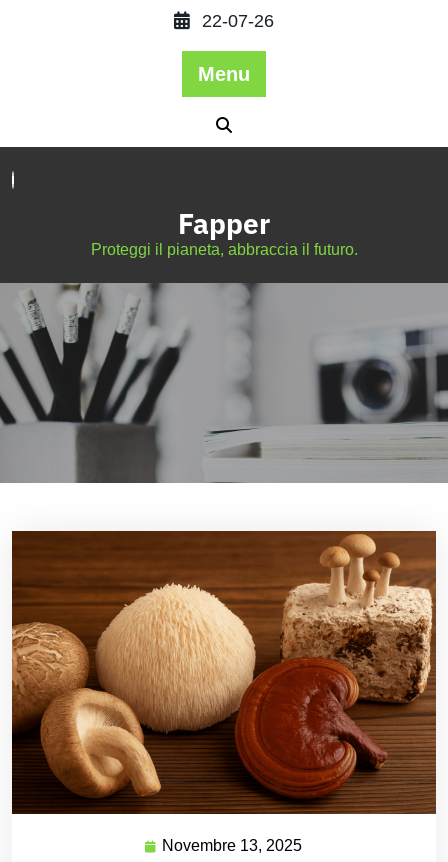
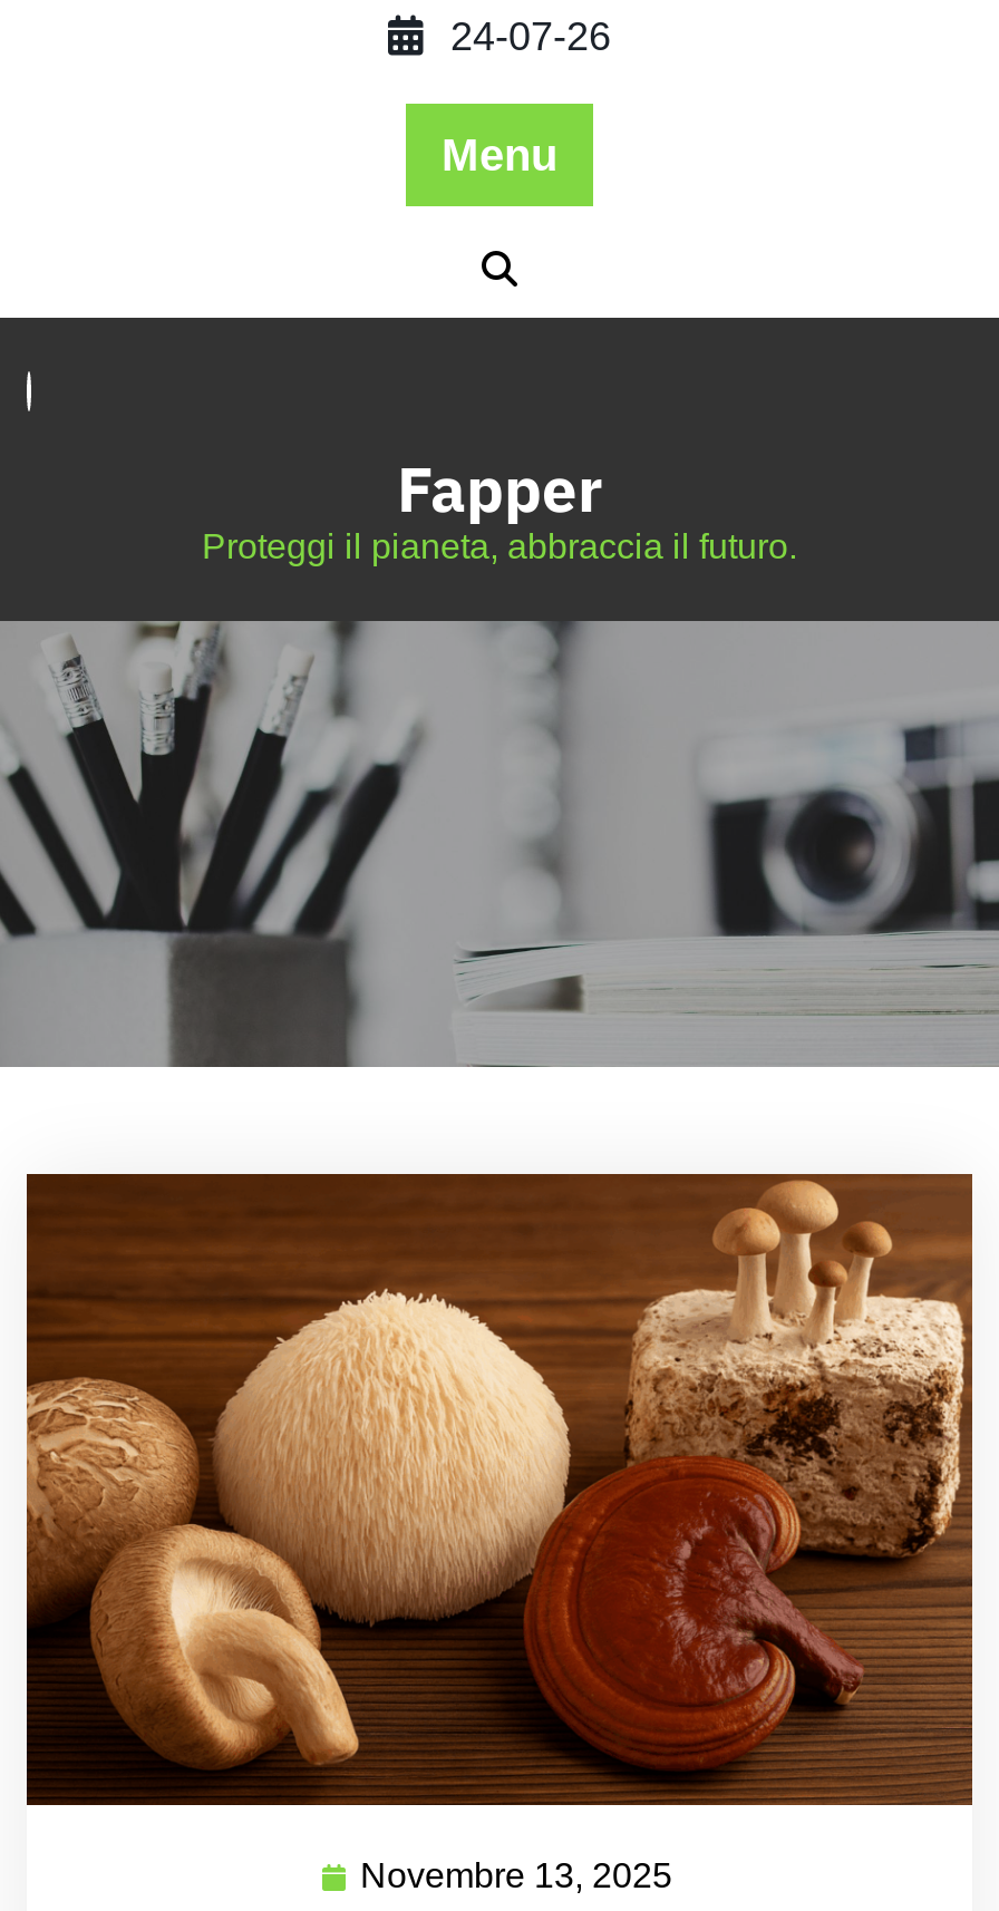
[202,11,274,31] 22-07-26 -> [450,14,611,59] 24-07-26

